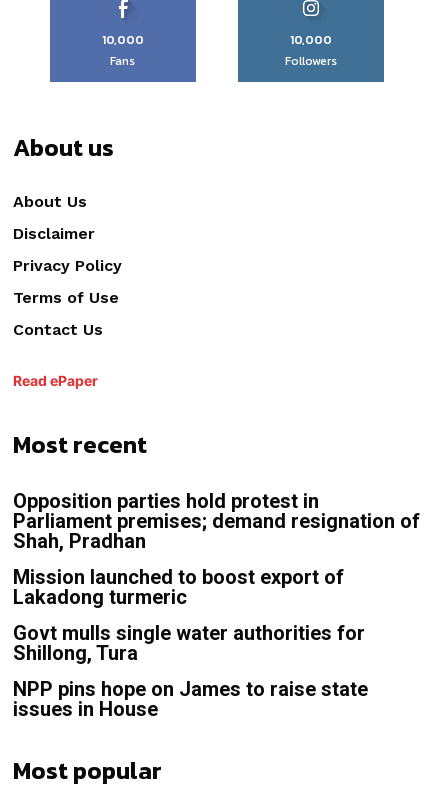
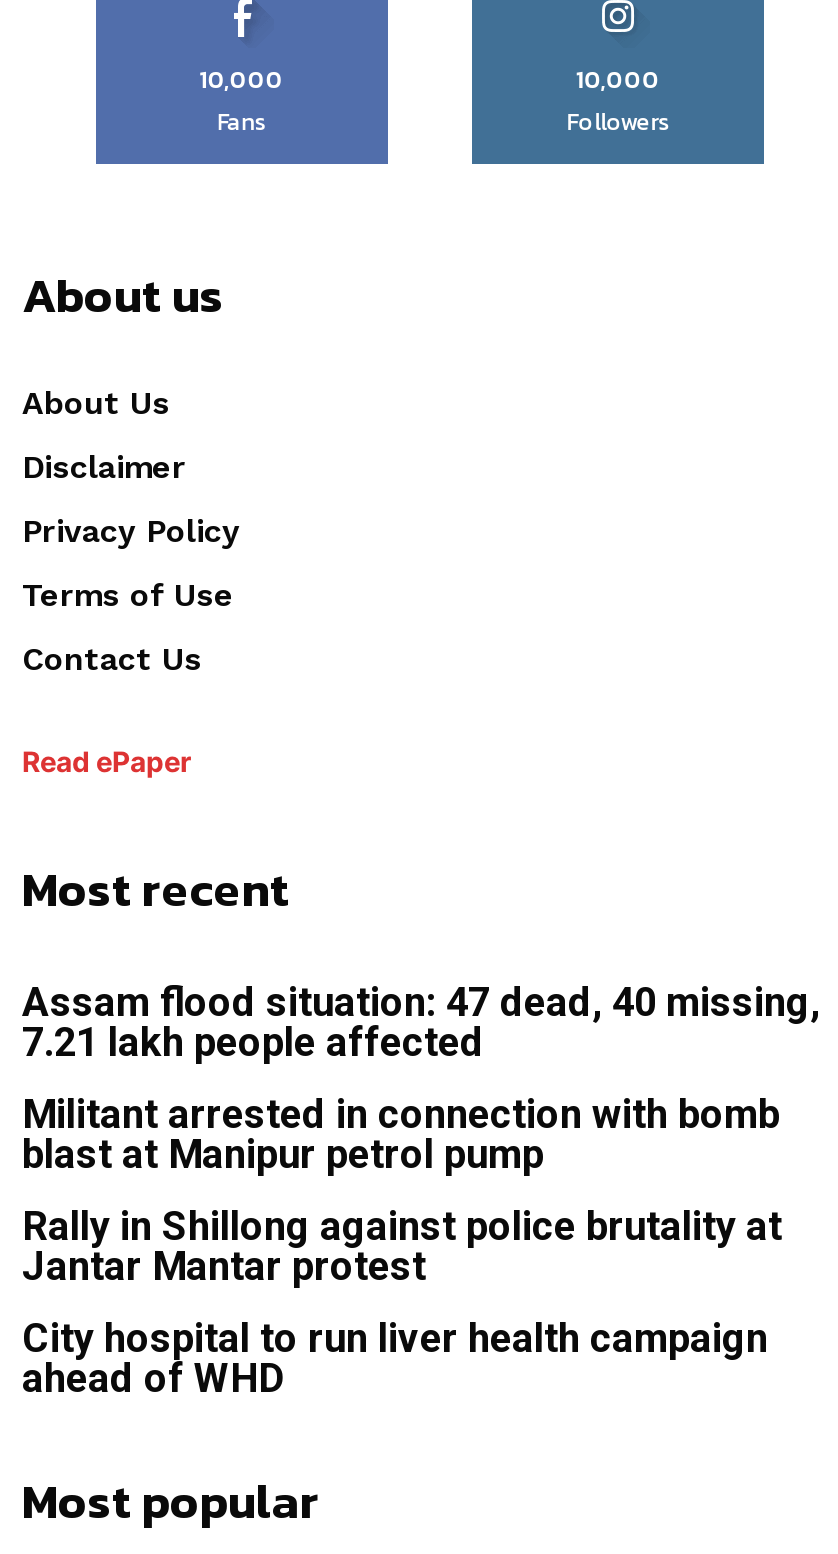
[13,489,420,553] Opposition parties hold protest in | Parliament premises; demand resignation of | Shah, Pradhan -> [22,977,820,1065] Assam flood situation: 47 dead, 40 missing, | 7.21 lakh people affected
[13,565,344,609] Mission launched to boost export of | Lakadong turmeric -> [22,1089,780,1177] Militant arrested in connection with bomb | blast at Manipur petrol pump
[13,621,365,665] Govt mulls single water authorities for | Shillong, Tura -> [22,1201,782,1289] Rally in Shillong against police brutality at | Jantar Mantar protest
[13,677,368,721] NPP pins hope on James to raise state | issues in House -> [22,1313,768,1401] City hospital to run liver health campaign | ahead of WHD

